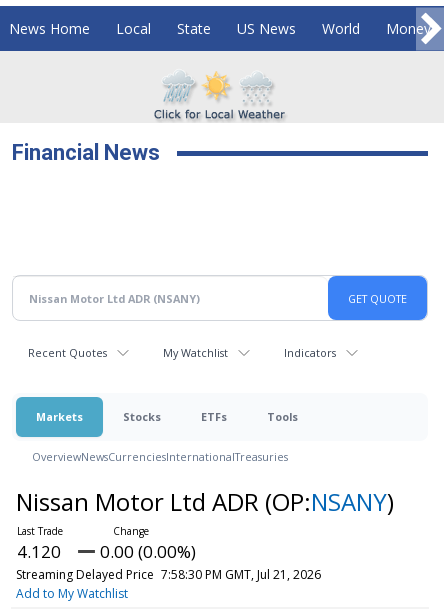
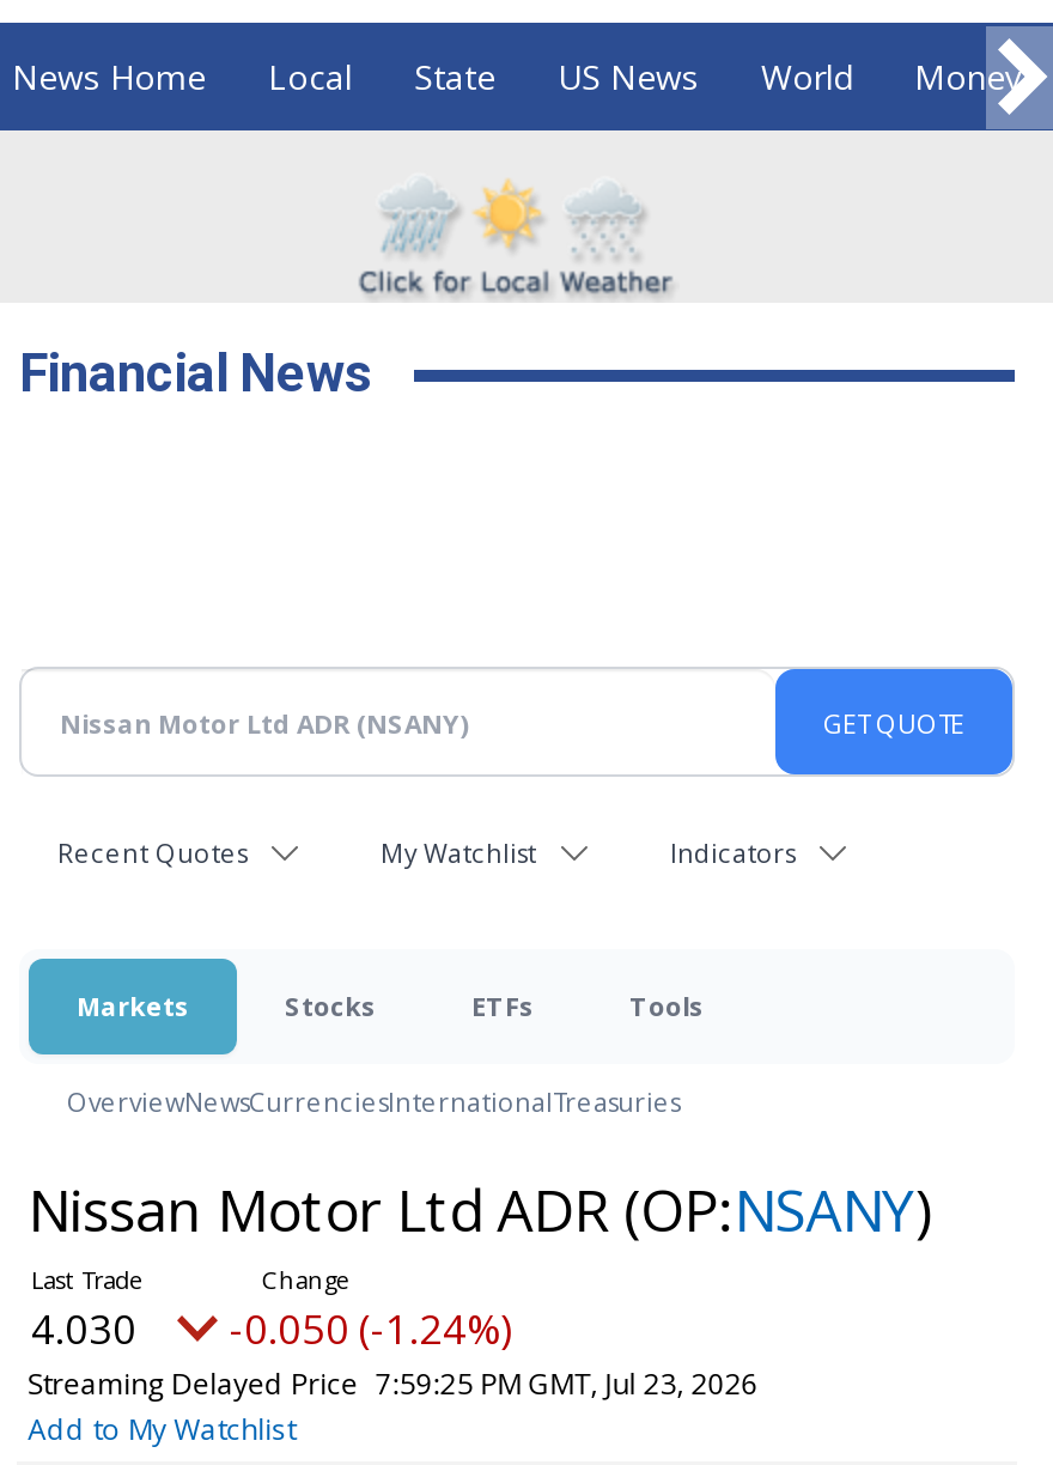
[17,540,61,563] 4.120 -> [31,1301,136,1356] 4.030
[100,540,196,563] 0.00 (0.00%) -> [230,1301,512,1356] -0.050 (-1.24%)
[16,566,321,583] Streaming Delayed Price 7:58:30 PM GMT, Jul 21, 2026 -> [28,1363,758,1404] Streaming Delayed Price 7:59:25 PM GMT, Jul 23, 2026

